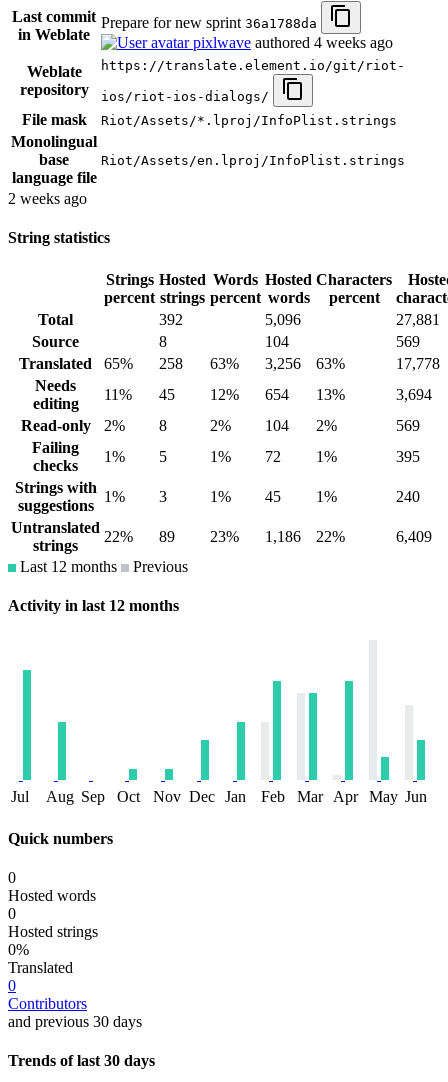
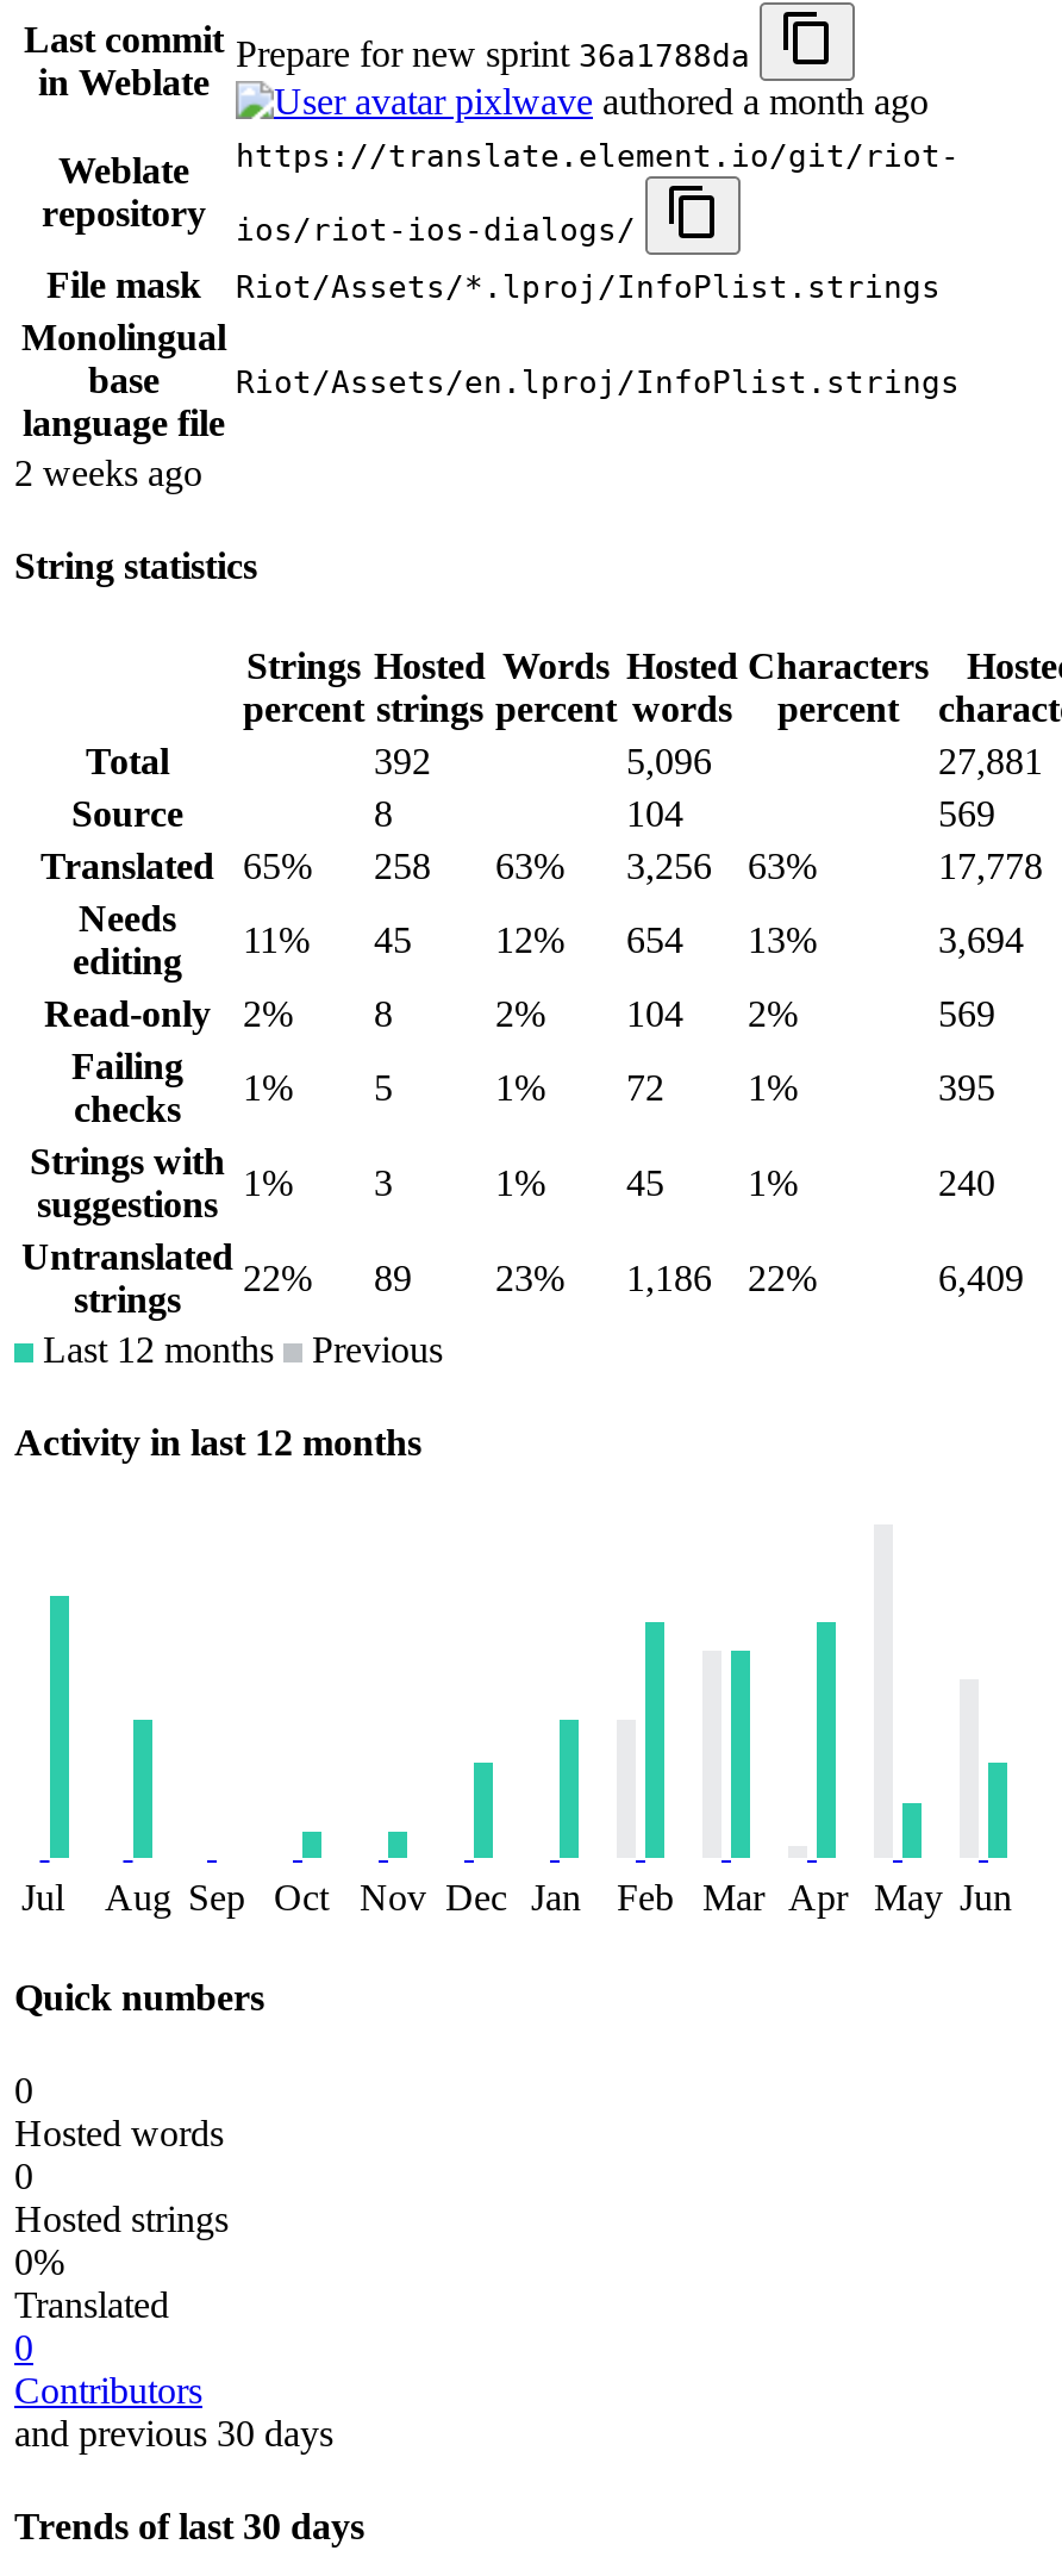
[189,33,393,50] pixlwave authored 4 weeks ago -> [445,80,929,120] pixlwave authored a month ago

